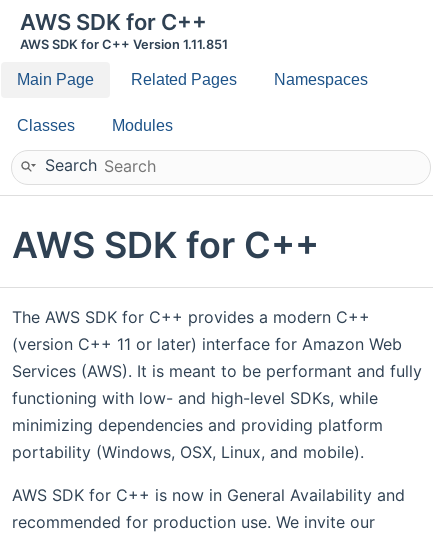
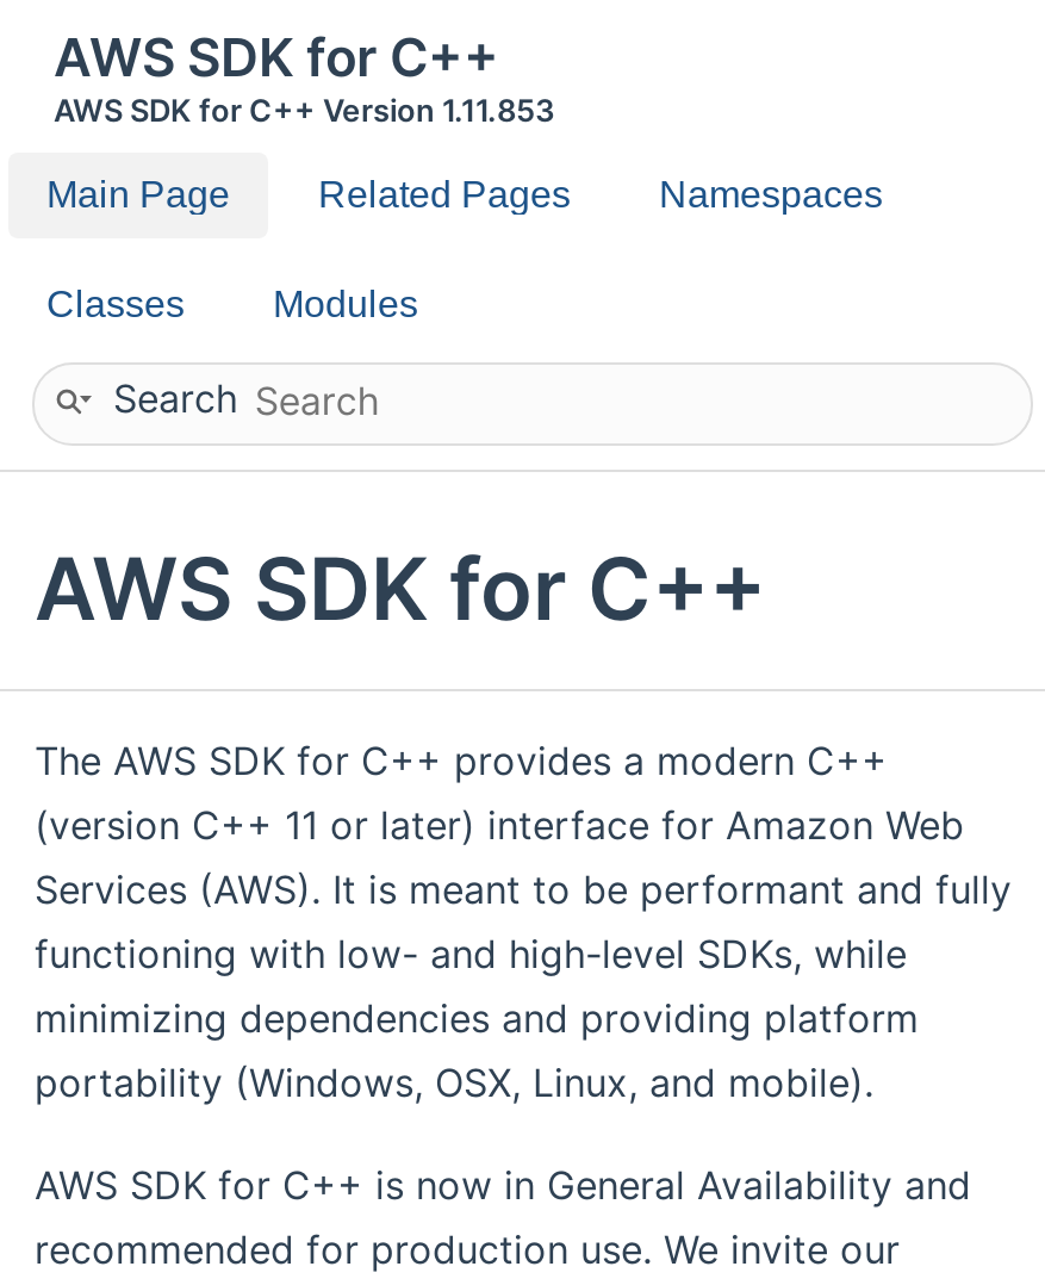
[20,37,228,52] AWS SDK for C++ Version 1.11.851 -> [54,93,554,129] AWS SDK for C++ Version 1.11.853

